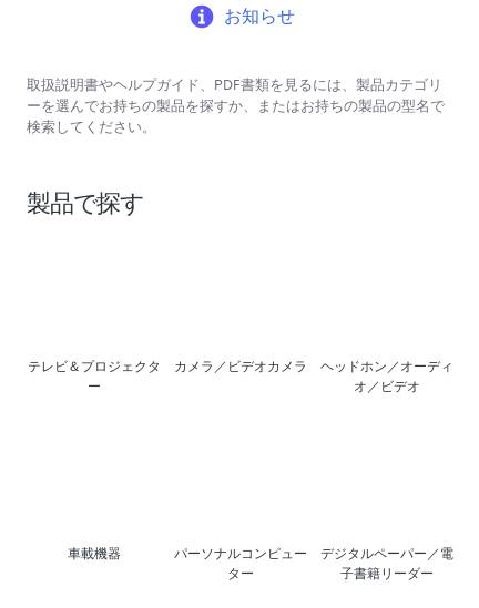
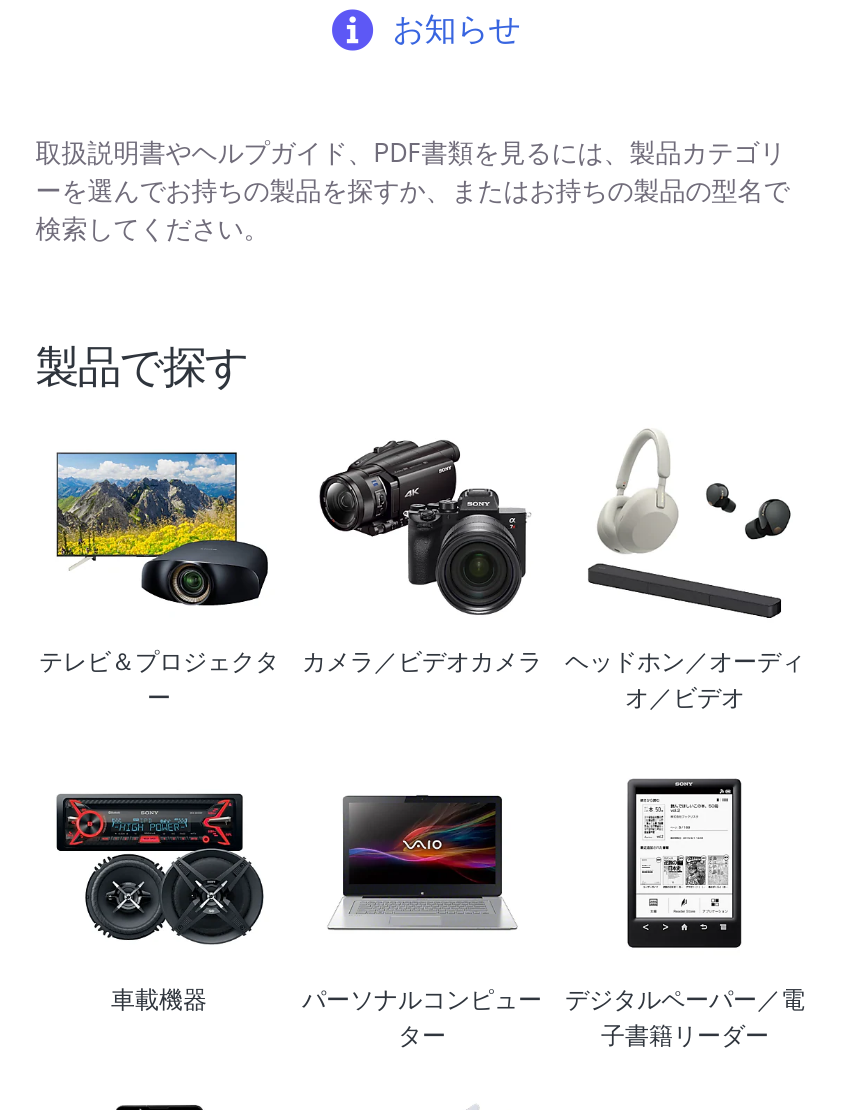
none -> [54,450,270,608] [image]
none -> [318,438,530,616] [image]
none -> [586,428,792,620] [image]
none -> [54,792,266,946] [image]
none -> [328,792,518,932] [image]
none -> [626,776,744,950] [image]

